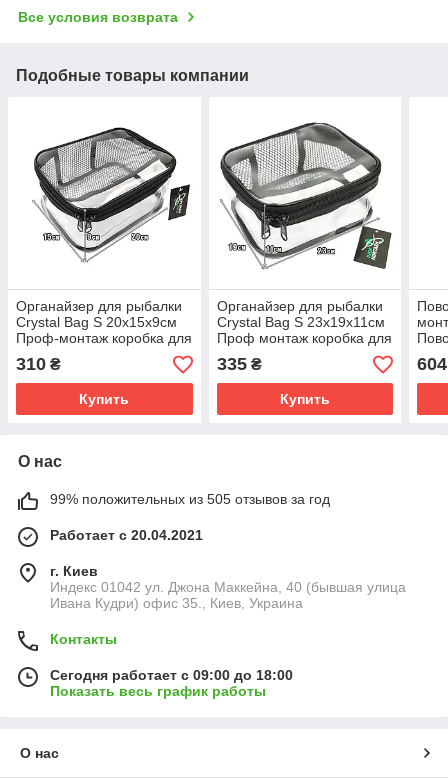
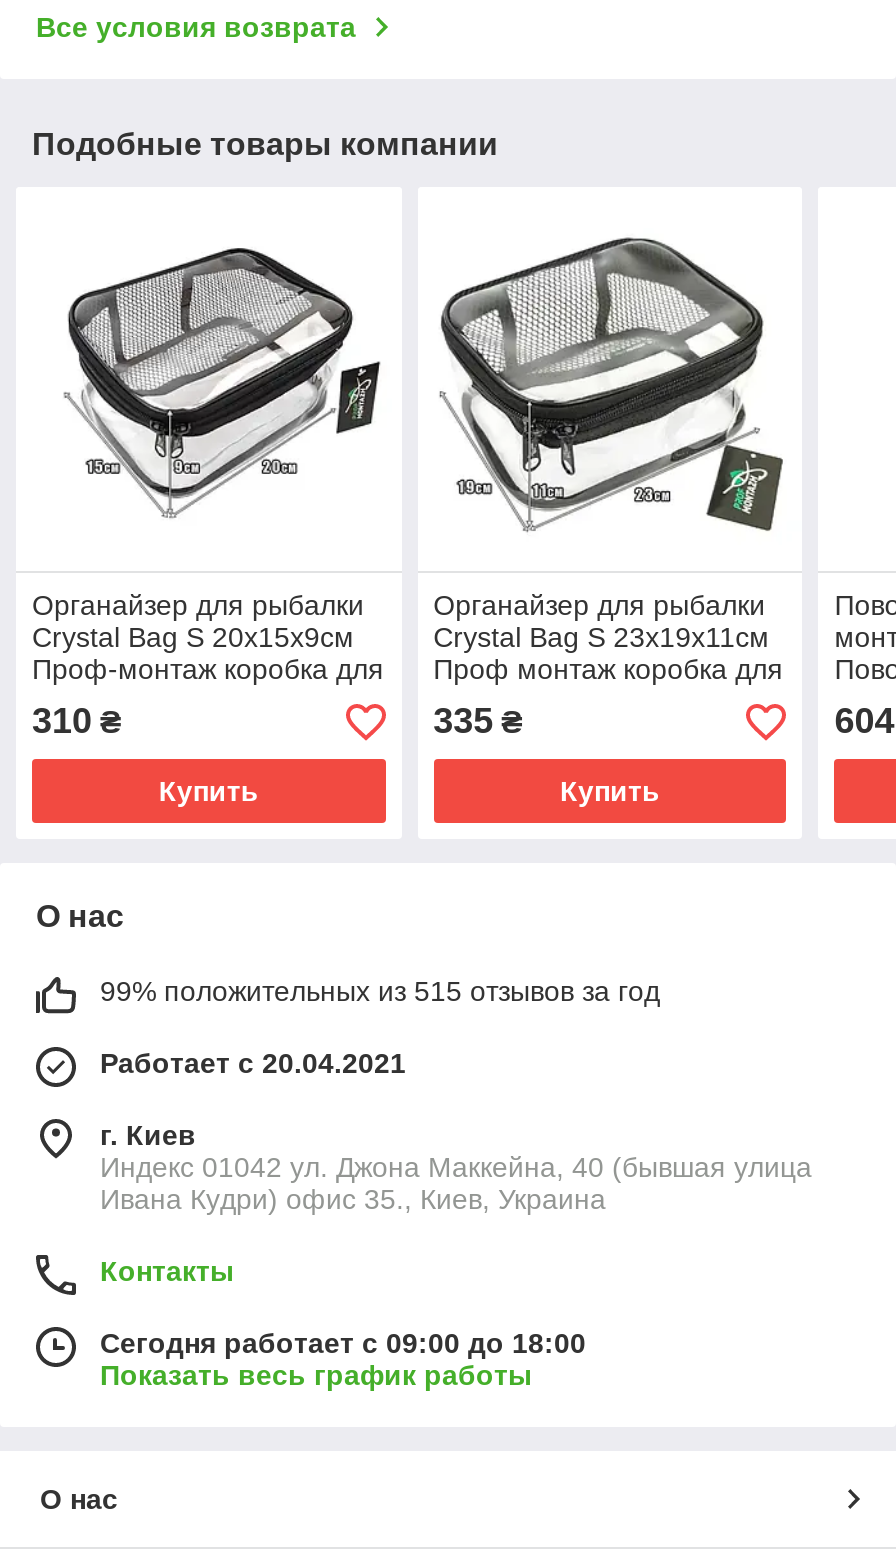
[50,491,330,507] 99% положительных из 505 отзывов за год -> [100,976,660,1008] 99% положительных из 515 отзывов за год

